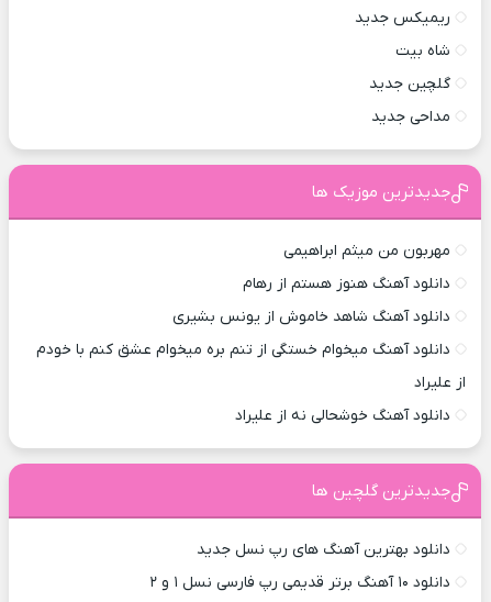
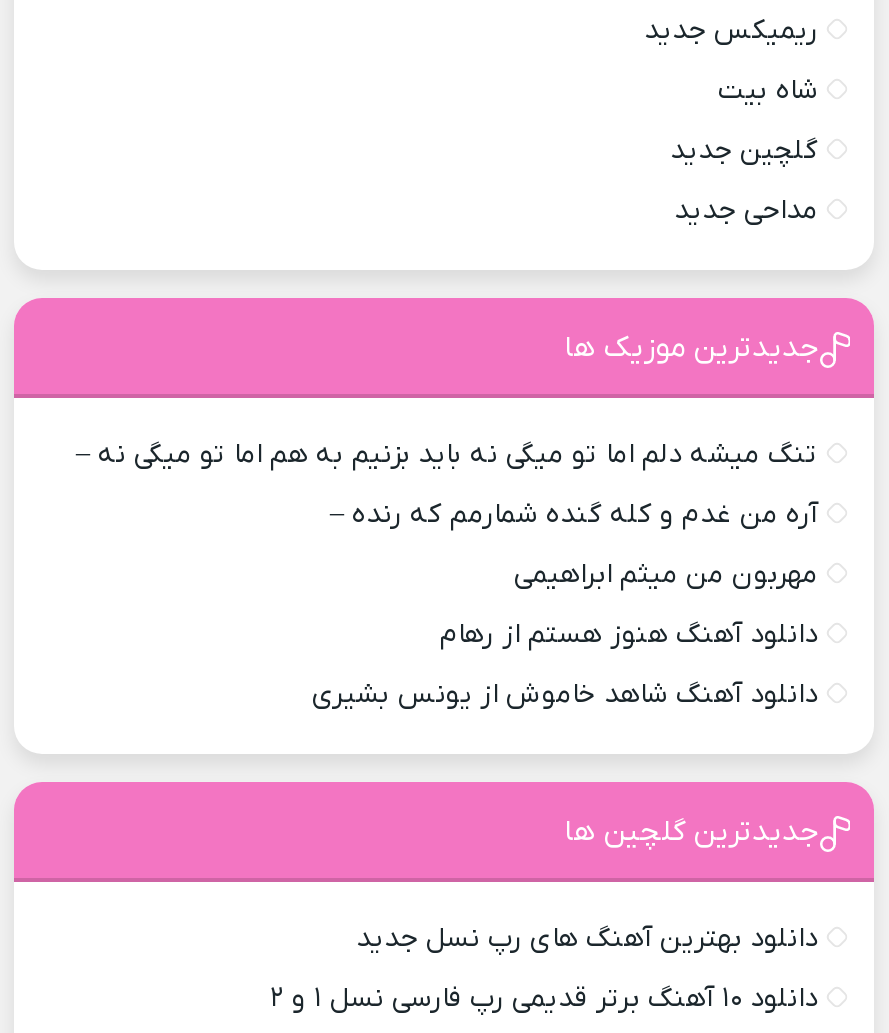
none -> [76,436,818,534] تنگ میشه دلم اما تو میگی نه باید بزنیم به هم اما تو میگی نه – | آره من غدم و کله گنده شمارمم که رنده –
moved [172,241,450,327] -> [312,556,818,714]: مهربون من میثم ابراهیمی | دانلود آهنگ هنوز هستم از رهام | دانلود آهنگ شاهد خاموش از یونس بشیری
[36,340,466,426] دانلود آهنگ میخوام خستگی از تنم بره میخوام عشق کنم با خودم | از علیراد | دانلود آهنگ خوشحالی نه از علیراد -> none

